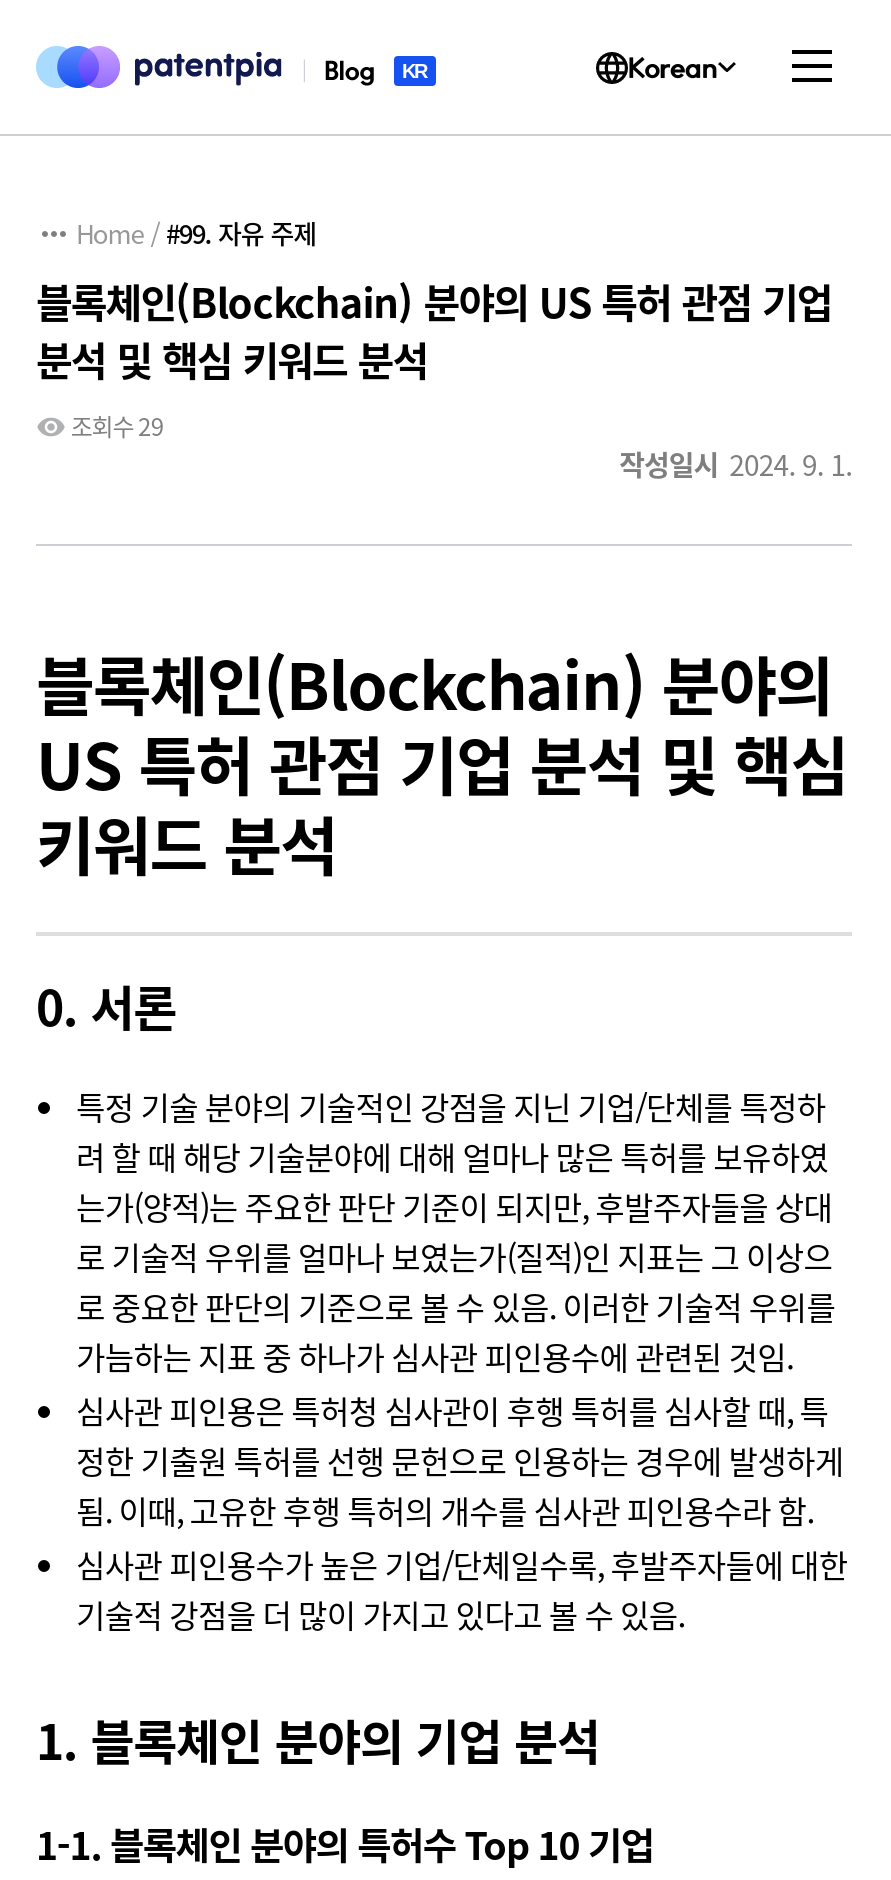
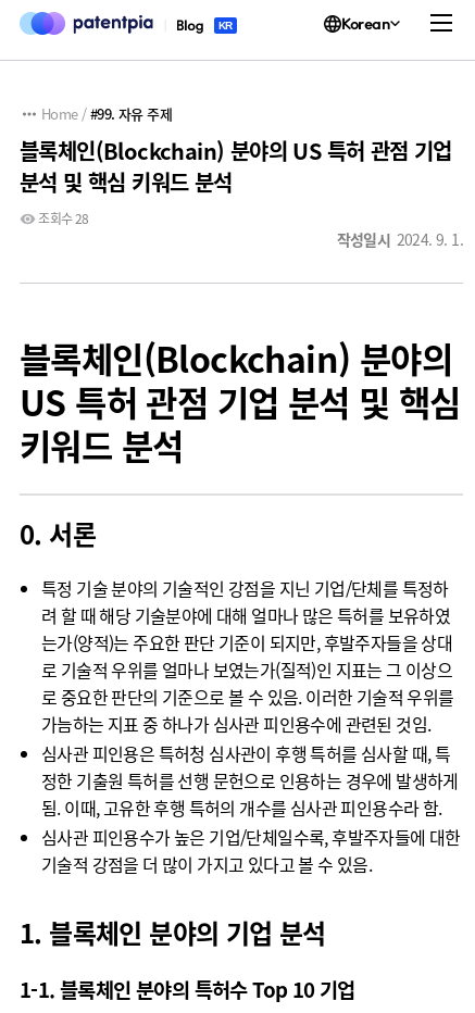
[66,408,164,444] 조회수 29 -> [36,209,89,228] 조회수 28

